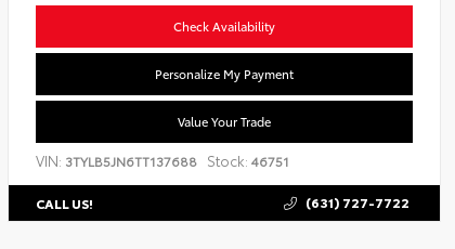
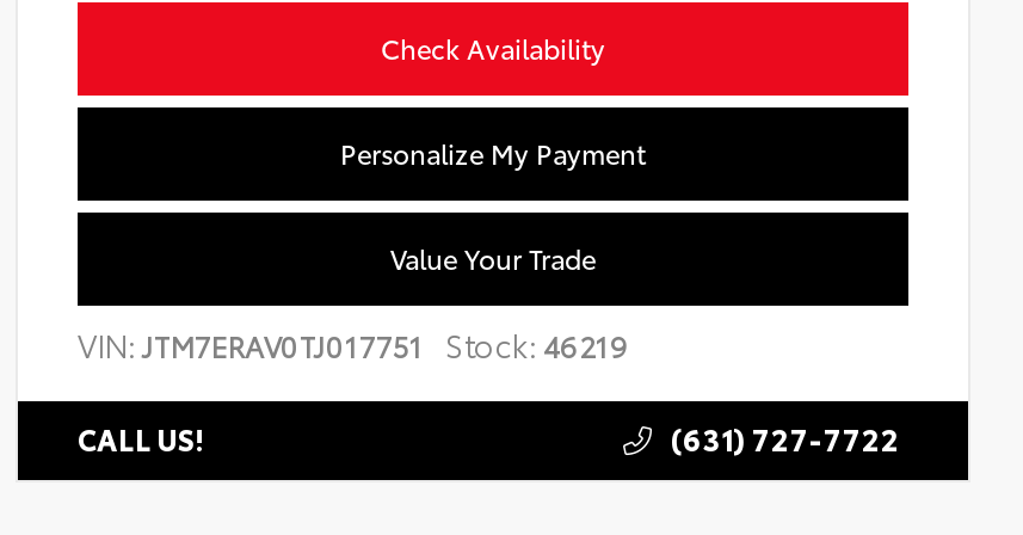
[36,151,289,170] VIN: 3TYLB5JN6TT137688 Stock: 46751 -> [78,323,629,366] VIN: JTM7ERAV0TJ017751 Stock: 46219

